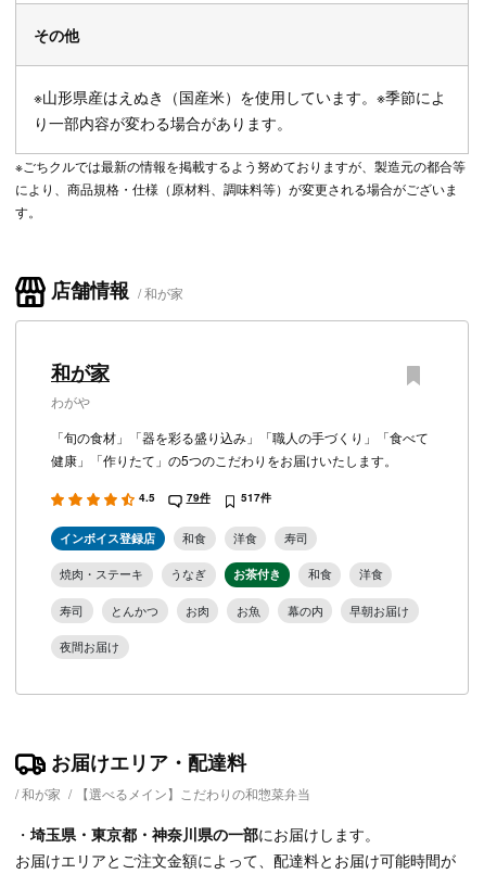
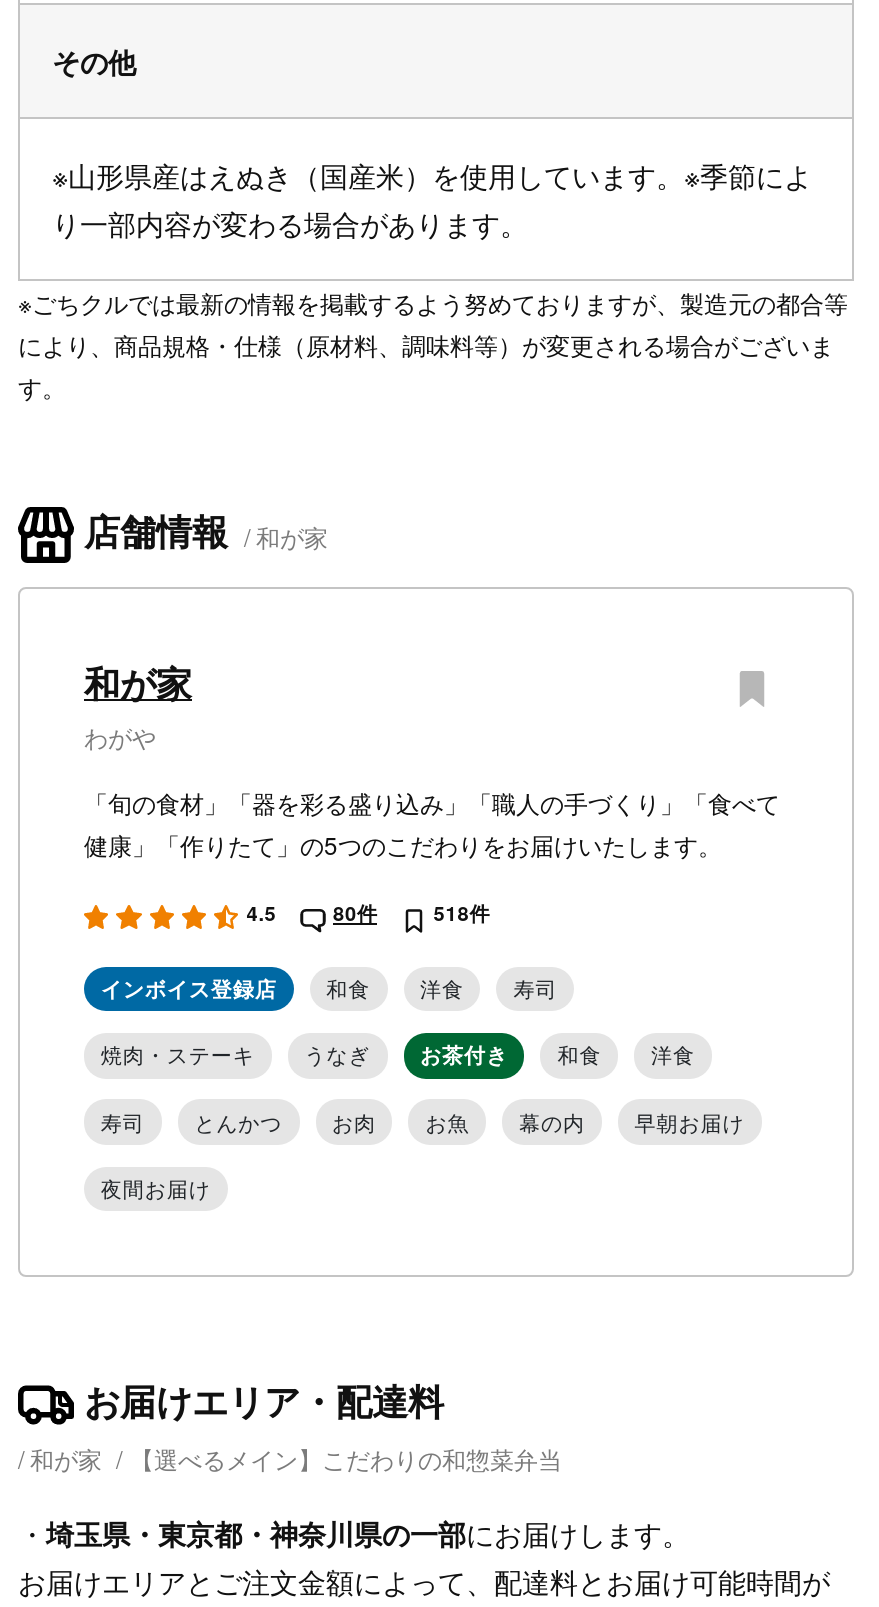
[186,489,210,504] 79件 -> [333,898,377,926] 80件
[241,489,271,504] 517件 -> [434,898,490,926] 518件

